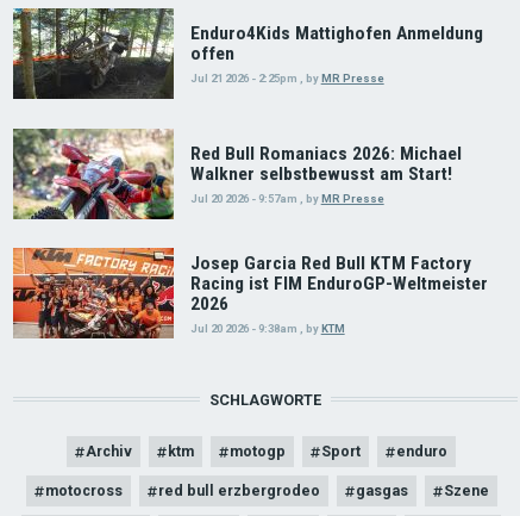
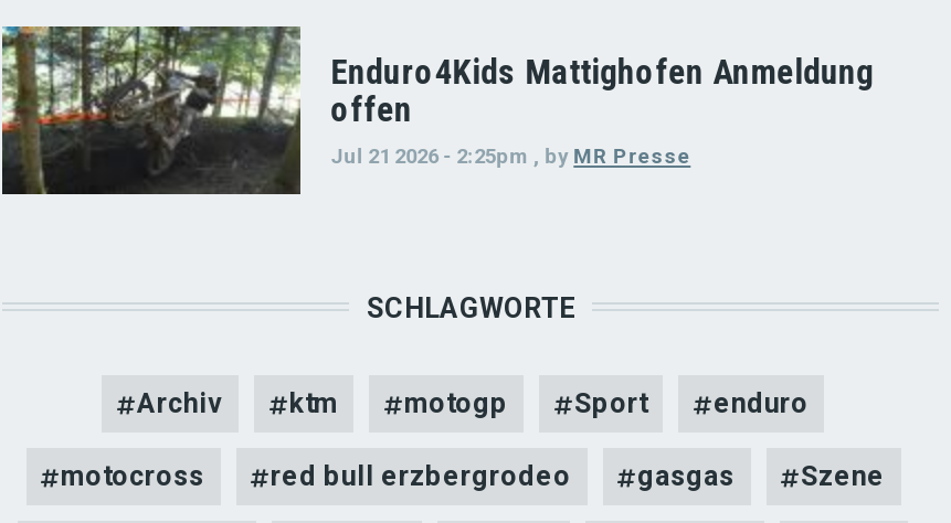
[12,128,488,335] [image] | Red Bull Romaniacs 2026: Michael | Walkner selbstbewusst am Start! | Jul 20 2026 - 9:57am , by MR Presse | Josep Garcia Red Bull KTM Factory | Racing ist FIM EnduroGP-Weltmeister | 2026 | Jul 20 2026 - 9:38am , by KTM -> none
[12,247,173,340] [image] -> none

